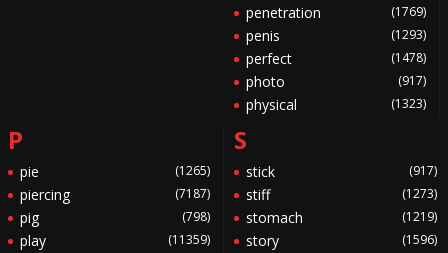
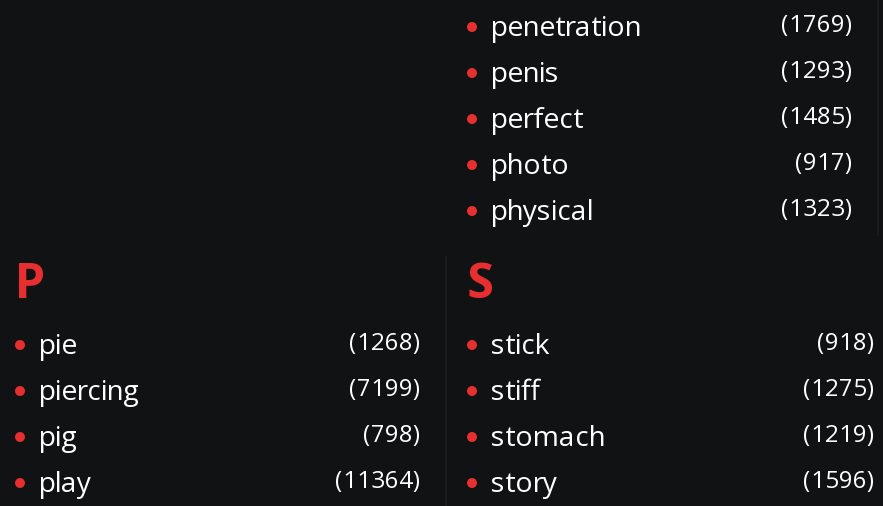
[391,49,426,66] (1478) -> [781,98,851,132] (1485)
[175,162,210,179] (1265) -> [349,324,419,358] (1268)
[409,162,437,179] (917) -> [817,324,873,358] (918)
[175,185,210,202] (7187) -> [349,370,419,404] (7199)
[402,185,437,202] (1273) -> [803,370,873,404] (1275)
[168,231,210,248] (11359) -> [335,462,419,496] (11364)

